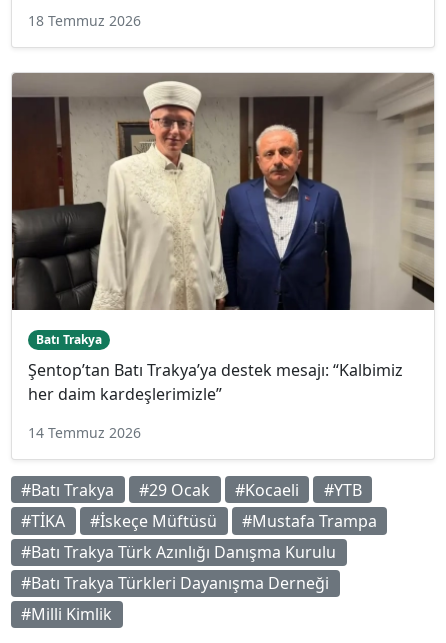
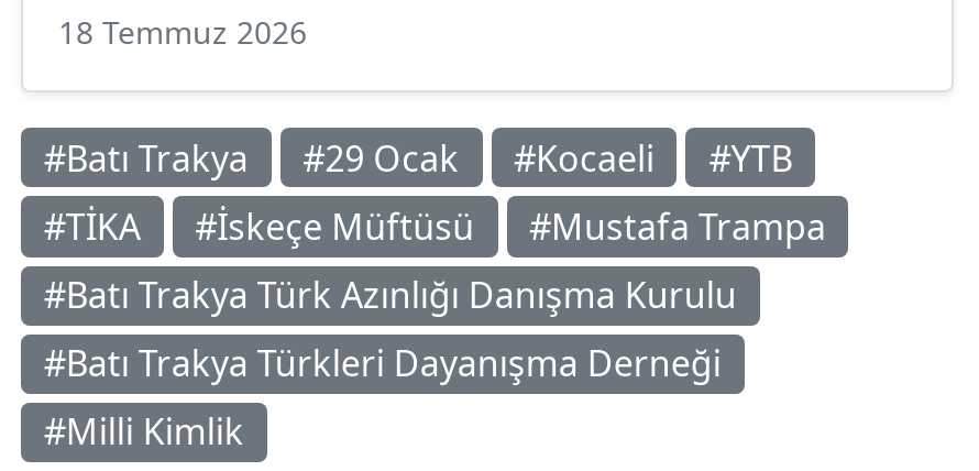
[11,72,435,442] [image] | Batı Trakya | Şentop’tan Batı Trakya’ya destek mesajı: “Kalbimiz | her daim kardeşlerimizle” | 14 Temmuz 2026 -> none

